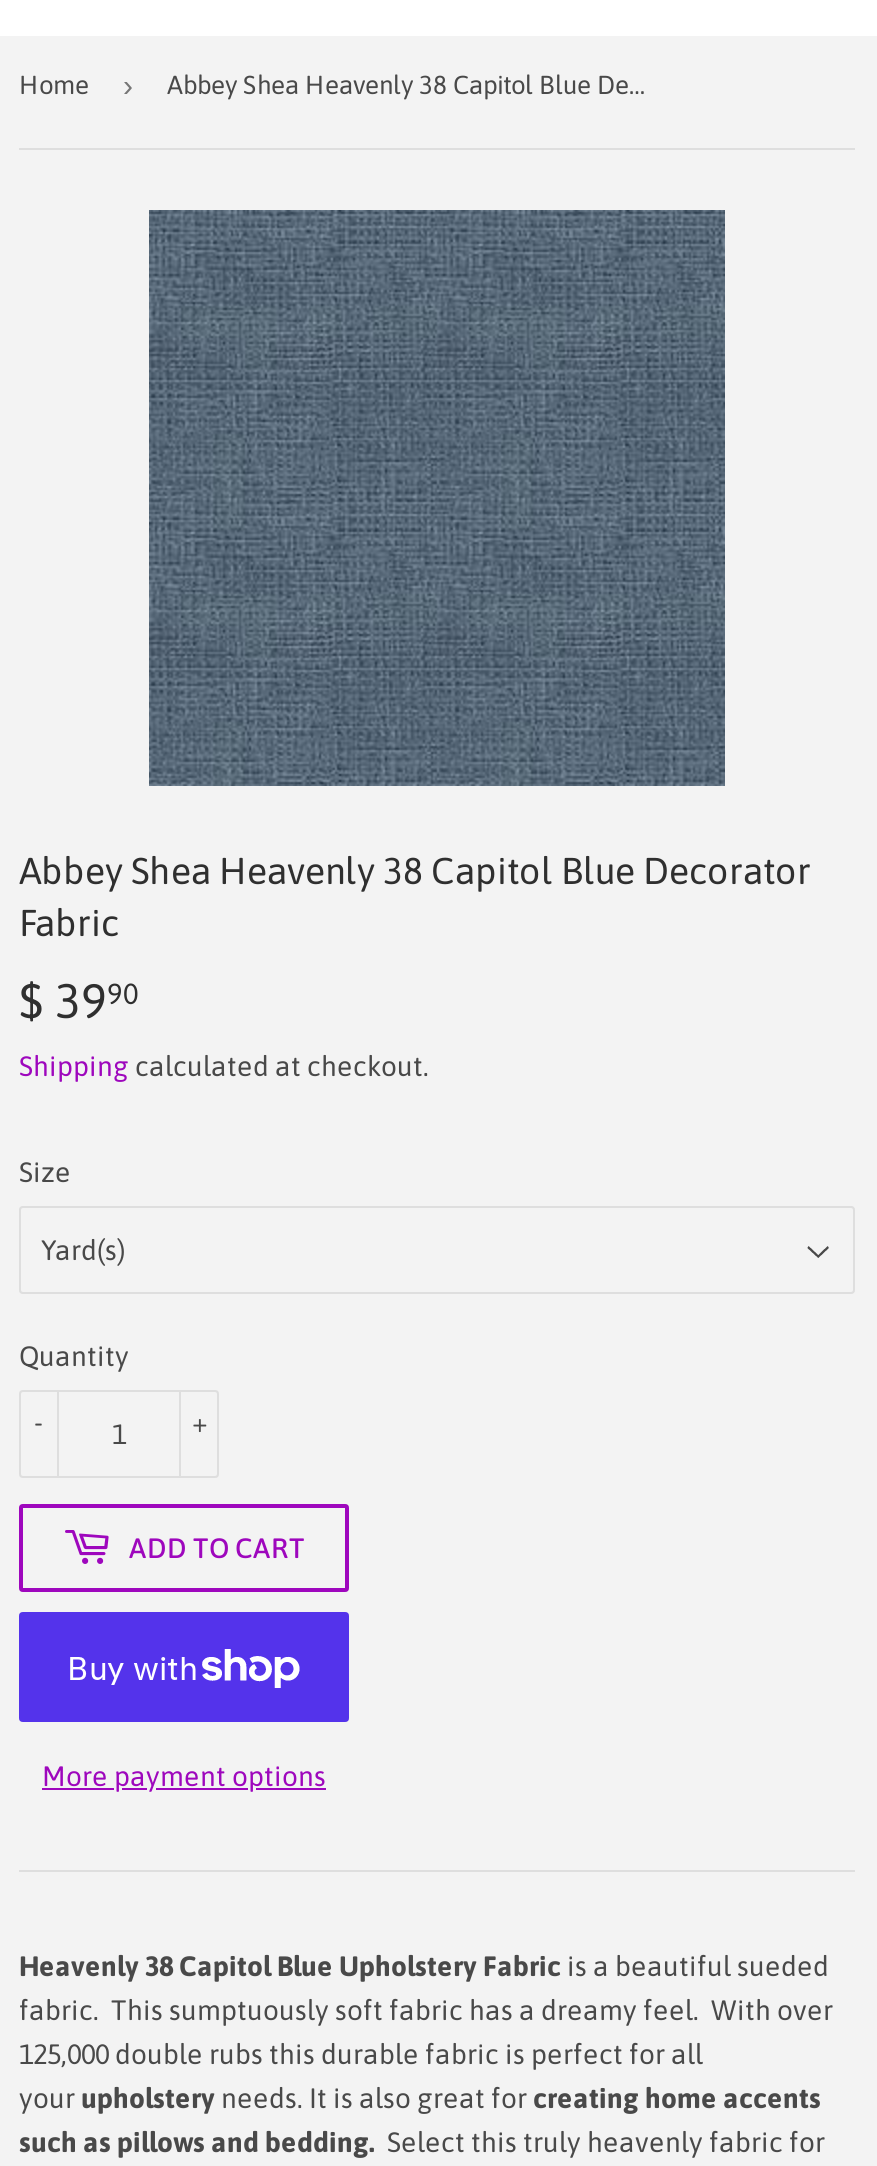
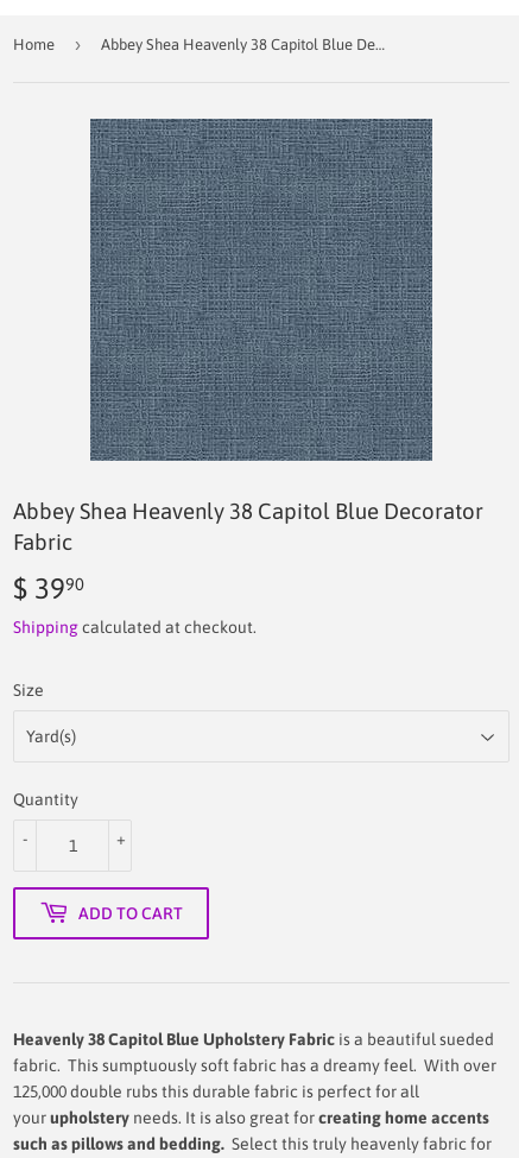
[17,1610,351,1792] [image] | More payment options -> none

